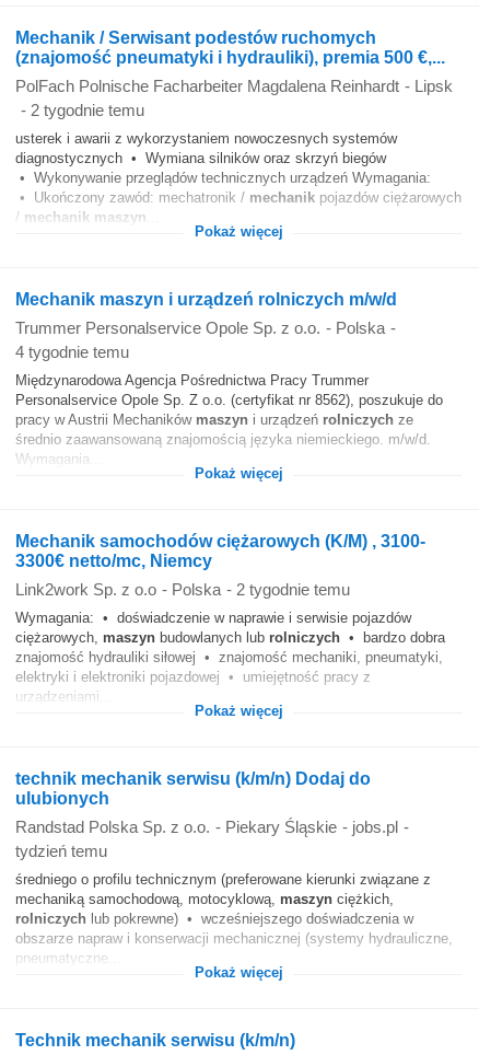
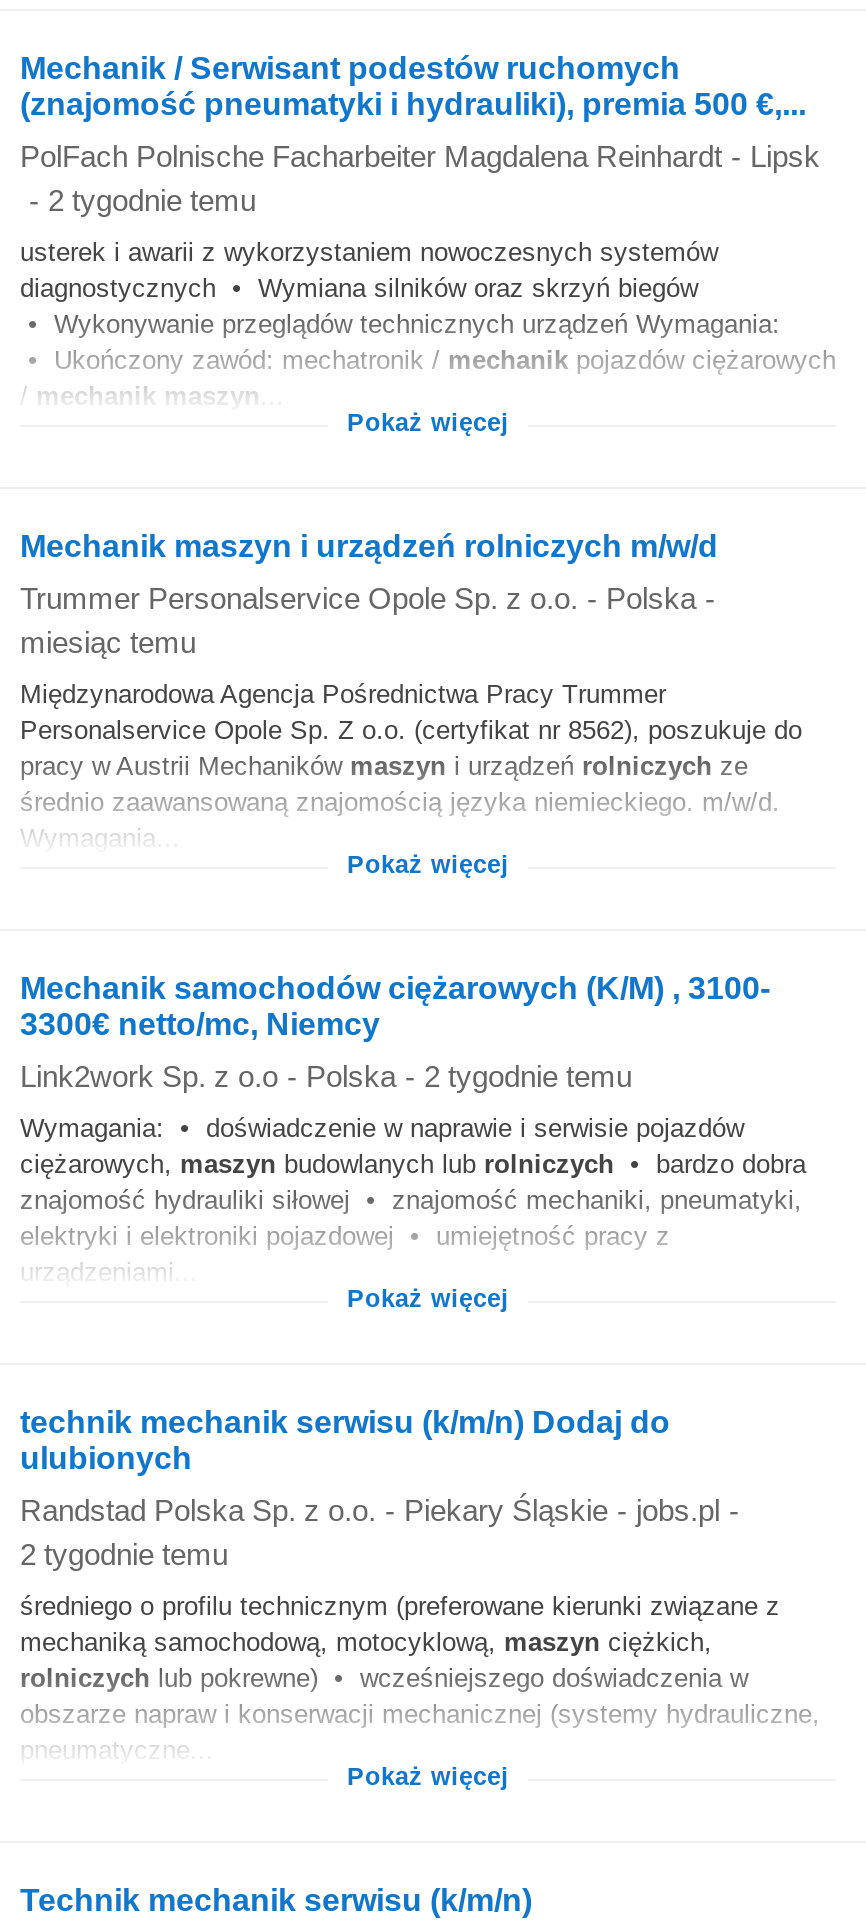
[15,343,129,361] 4 tygodnie temu -> [20,625,196,659] miesiąc temu
[15,842,107,860] tydzień temu -> [20,1537,228,1571] 2 tygodnie temu

